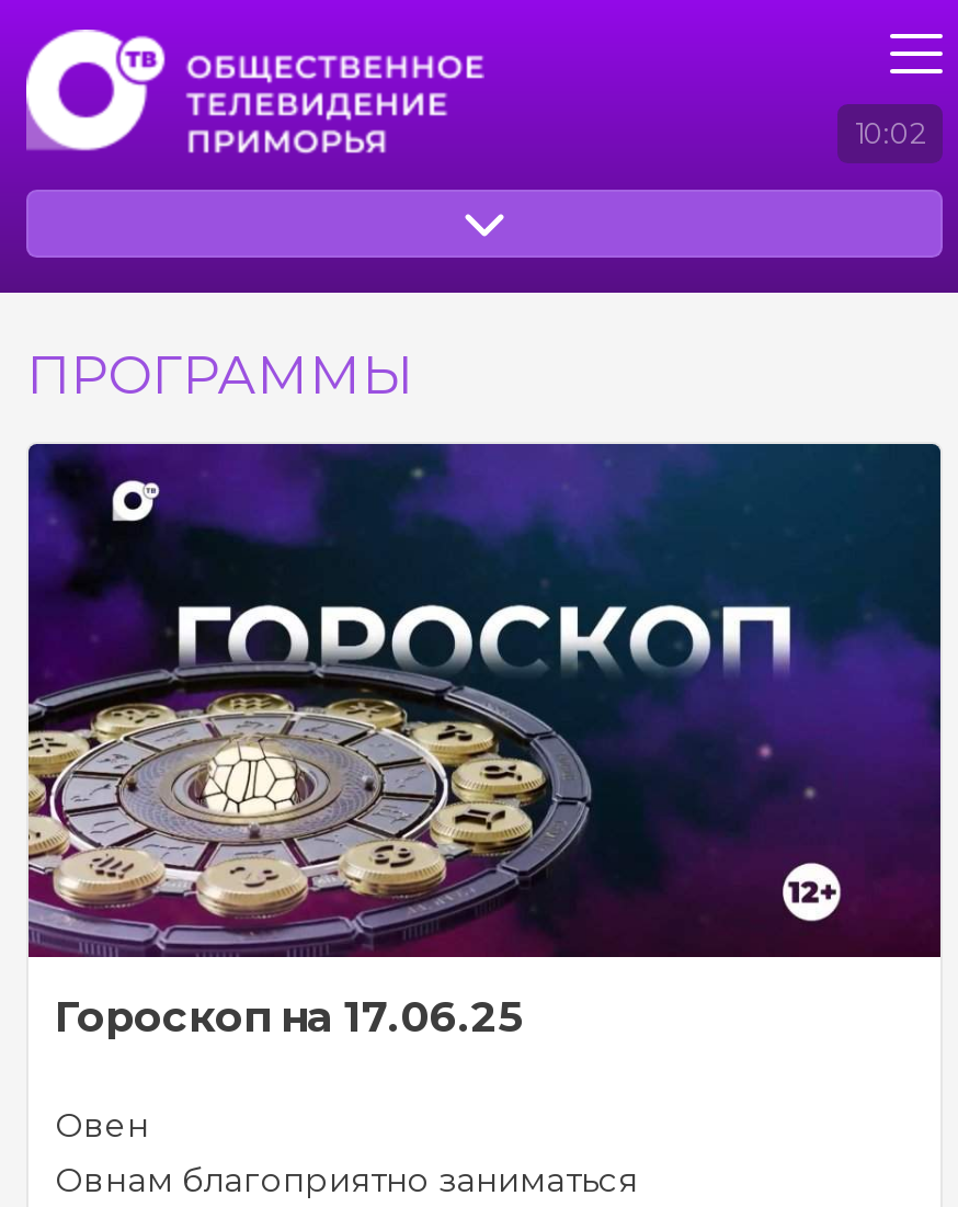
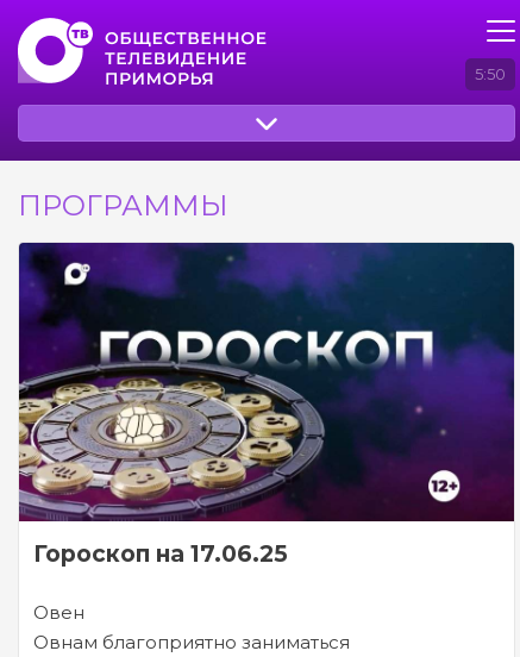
[855,117,925,150] 10:02 -> [475,65,506,83] 5:50

